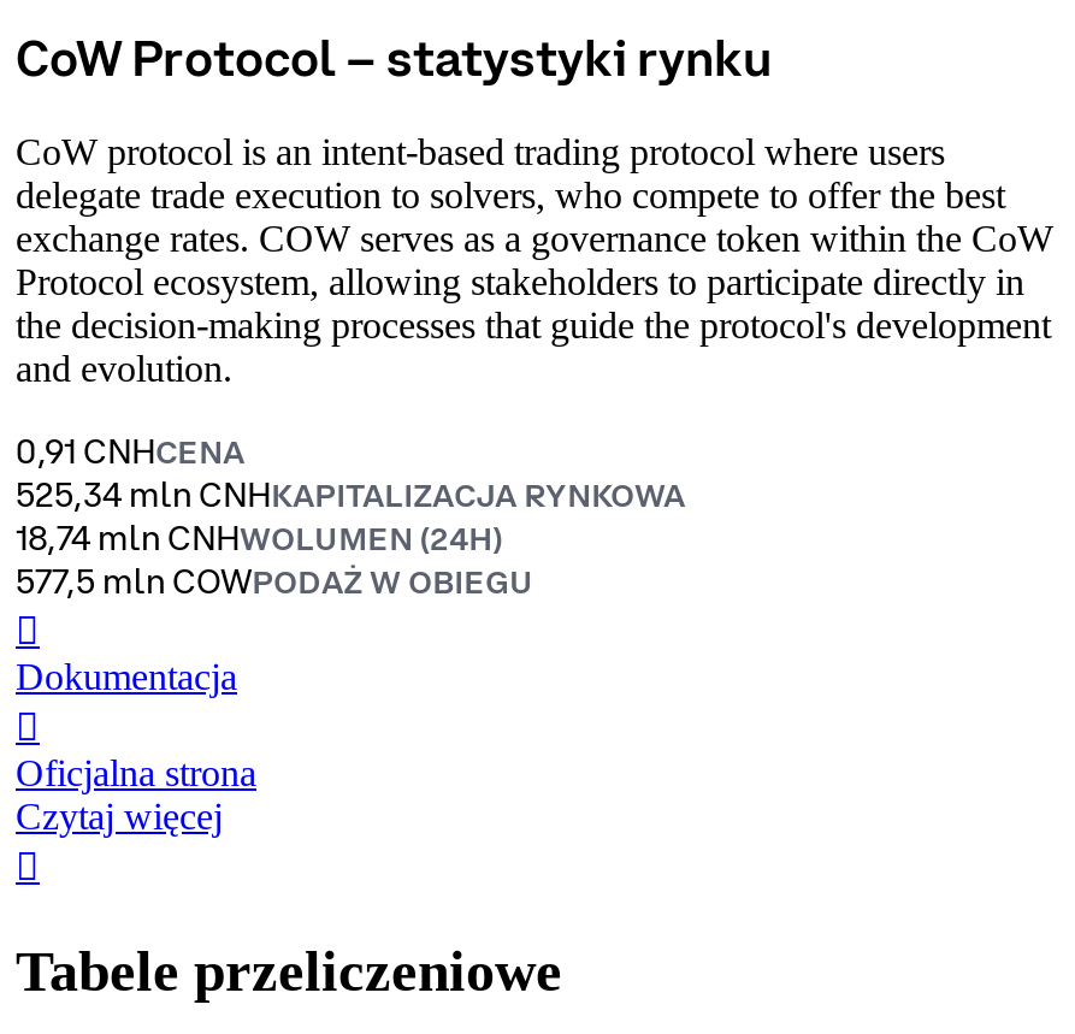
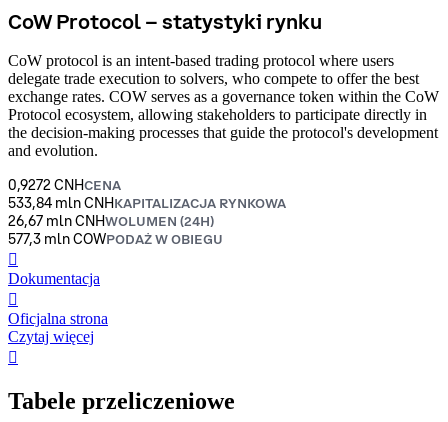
[16,429,244,472] 0,91 CNHCENA -> [8,176,121,194] 0,9272 CNHCENA
[16,472,685,516] 525,34 mln CNHKAPITALIZACJA RYNKOWA -> [8,194,286,212] 533,84 mln CNHKAPITALIZACJA RYNKOWA
[16,516,502,559] 18,74 mln CNHWOLUMEN (24H) -> [8,212,214,230] 26,67 mln CNHWOLUMEN (24H)
[16,559,533,602] 577,5 mln COWPODAŻ W OBIEGU -> [8,230,223,248] 577,3 mln COWPODAŻ W OBIEGU

